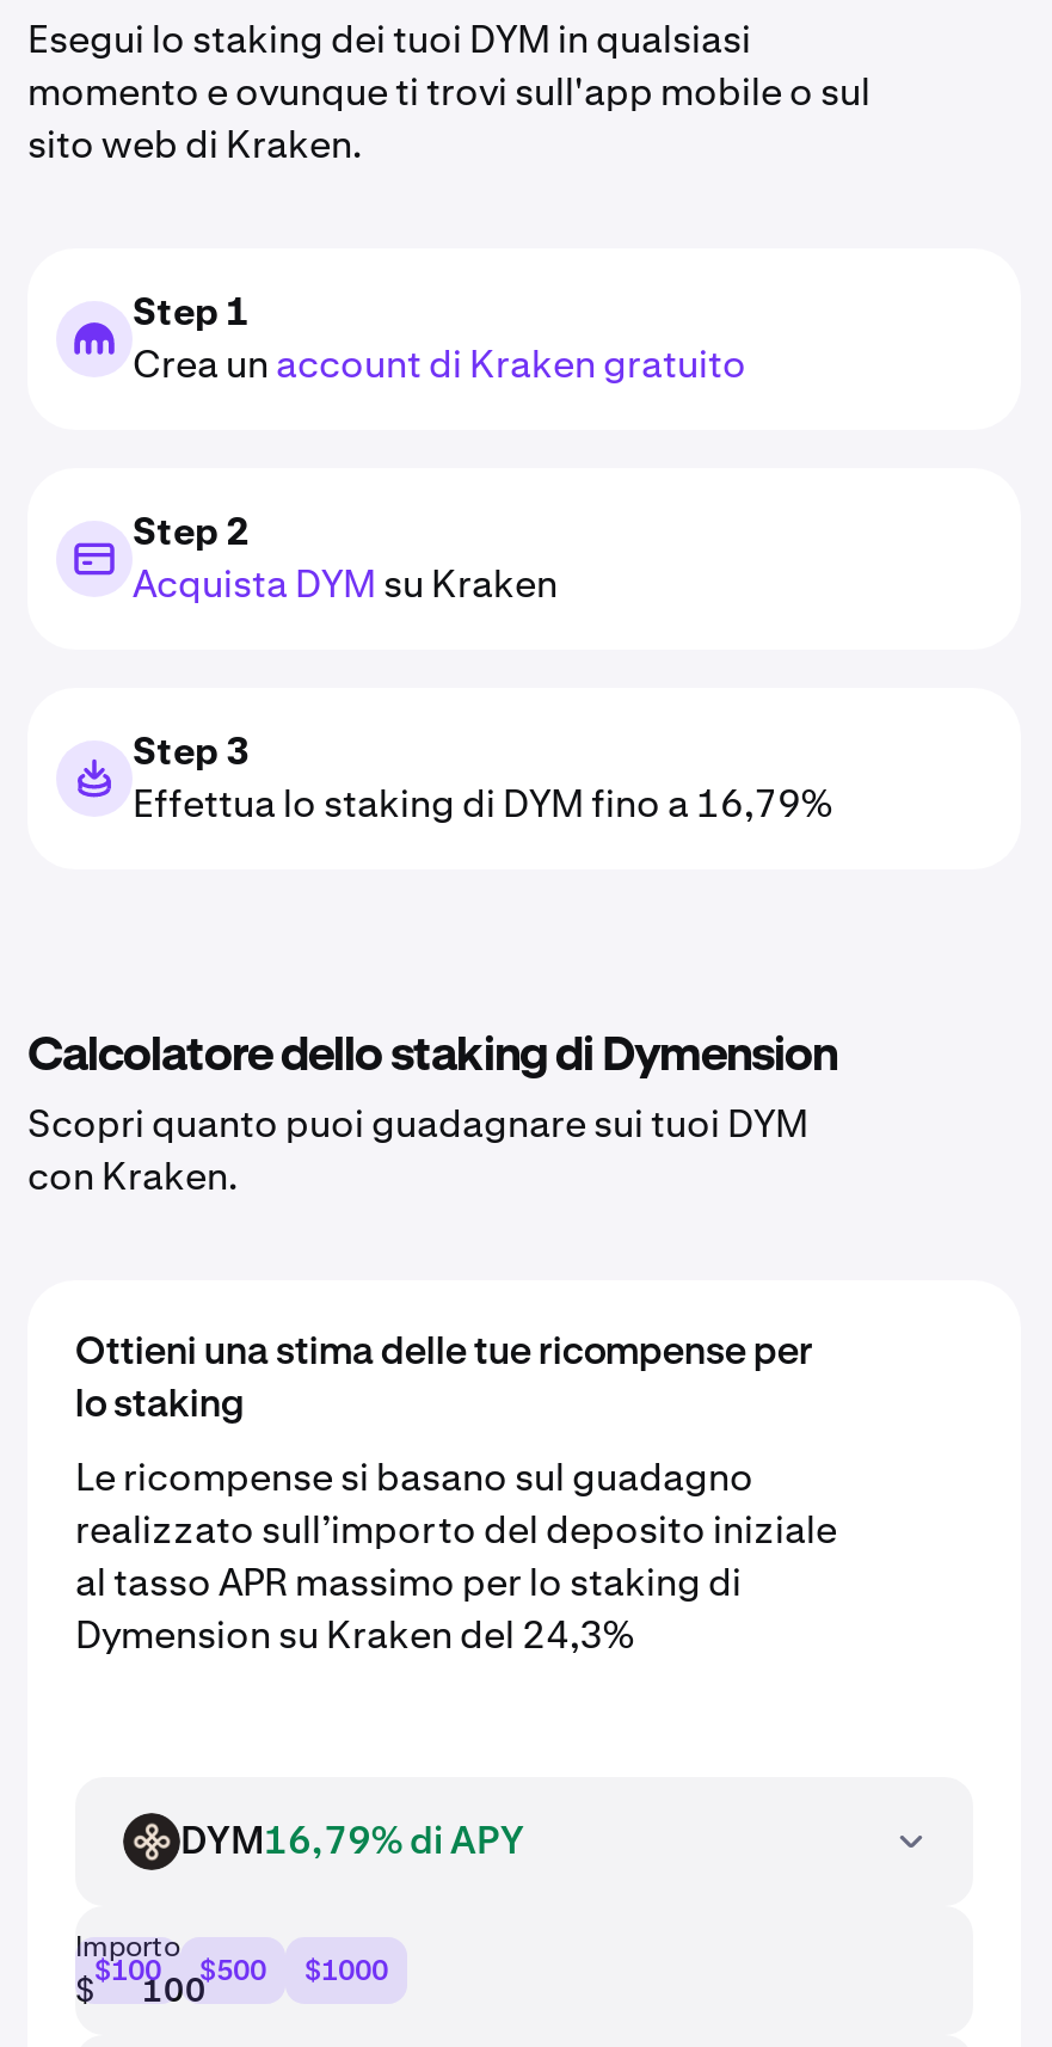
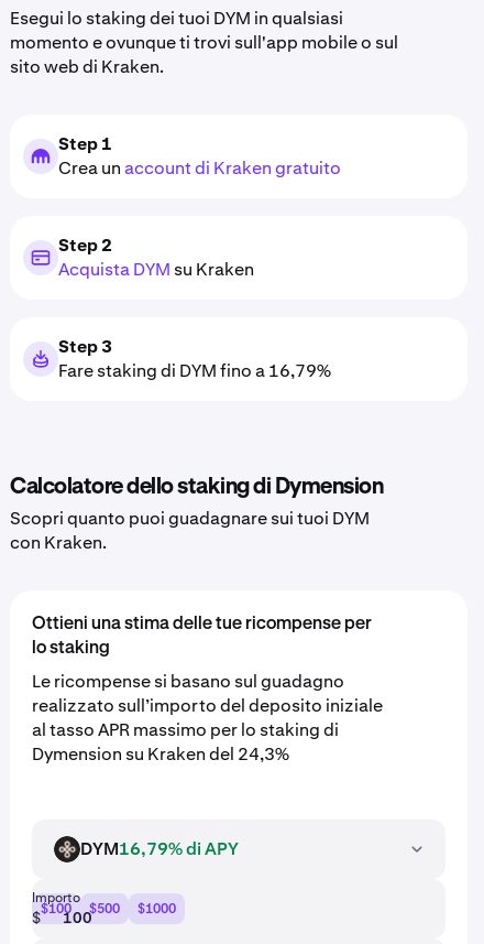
[133,779,832,829] Effettua lo staking di DYM fino a 16,79% -> [58,359,331,382] Fare staking di DYM fino a 16,79%

